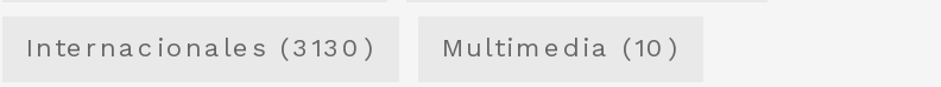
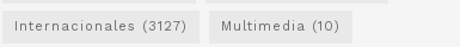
[26,32,375,63] Internacionales (3130) -> [14,19,188,34] Internacionales (3127)

